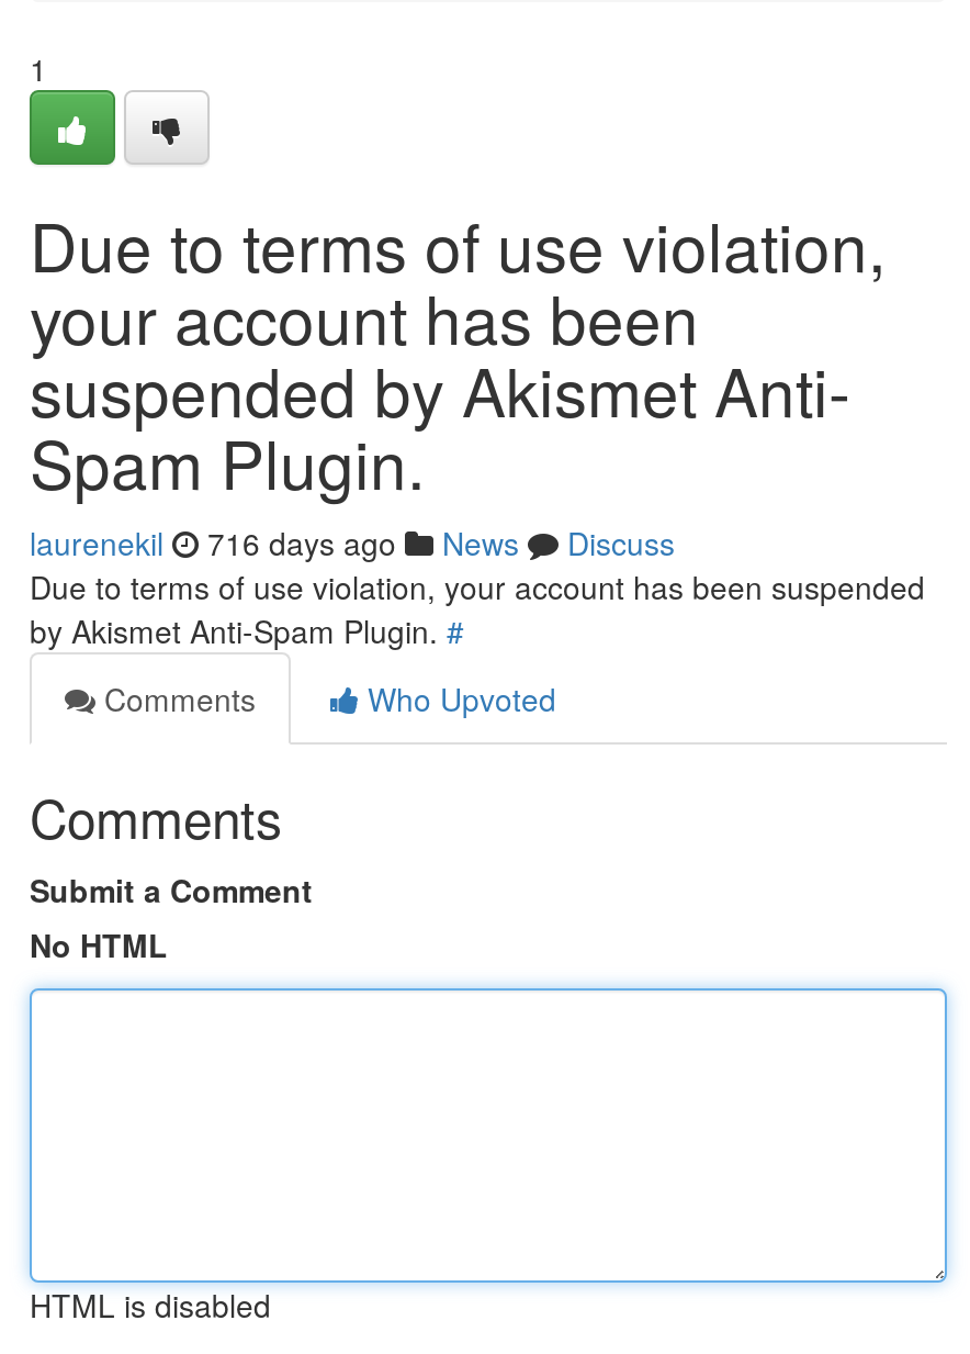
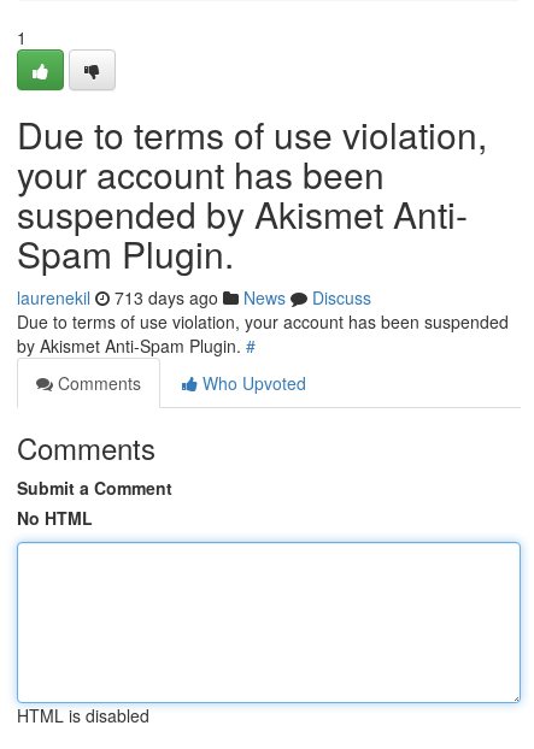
[30,521,675,564] laurenekil 716 days ago News Discuss -> [17,285,371,309] laurenekil 713 days ago News Discuss

